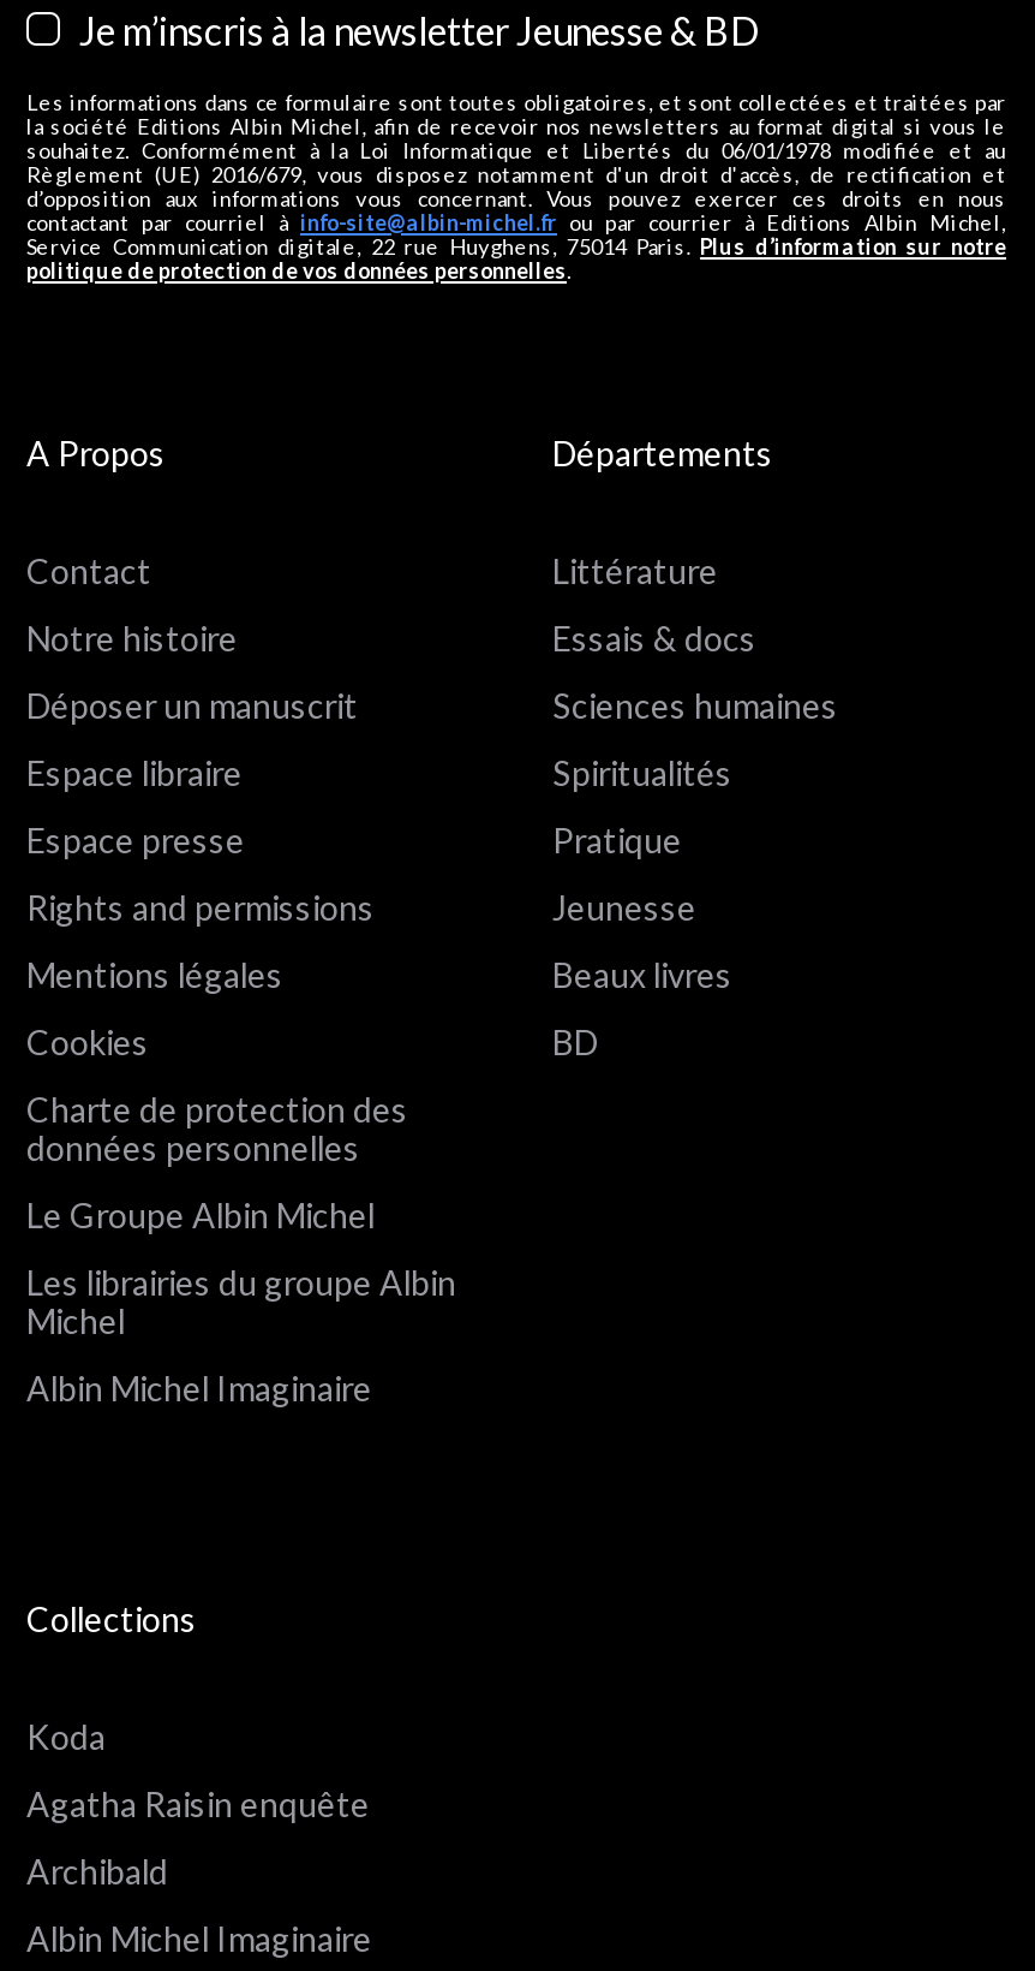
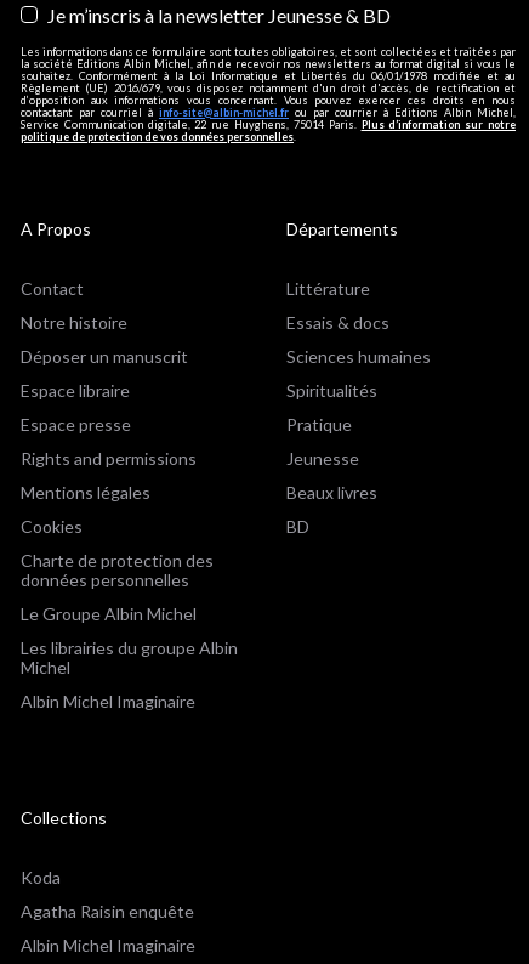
[26,1851,168,1892] Archibald -> none

